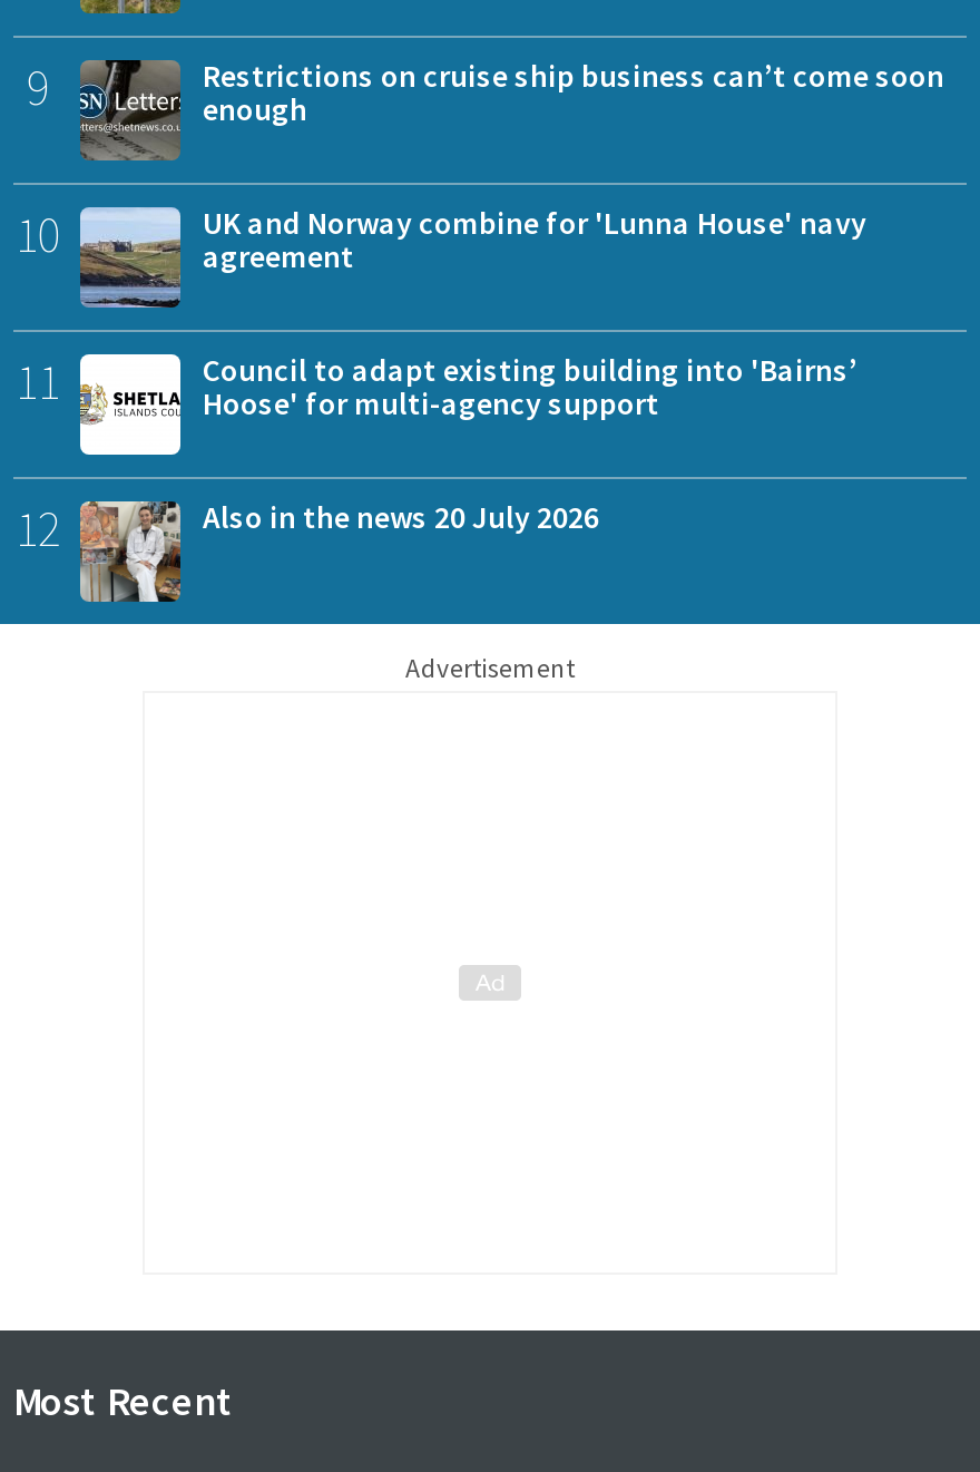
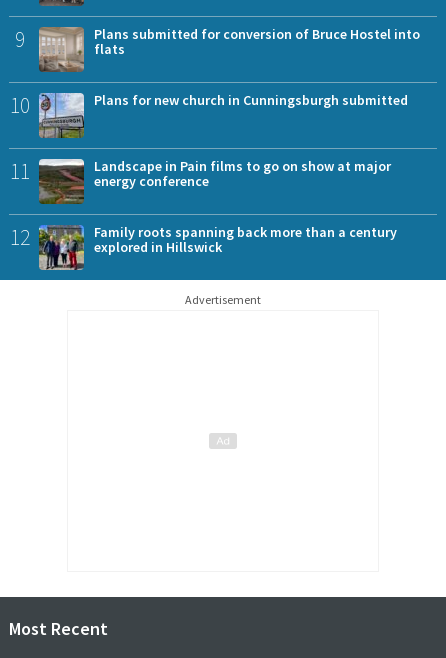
[80,55,944,160] [image] | Restrictions on cruise ship business can’t come soon | enough -> [38,25,420,72] [image] | Plans submitted for conversion of Bruce Hostel into | flats
[78,202,866,310] [image] | UK and Norway combine for 'Lunna House' navy | agreement -> [38,91,408,139] [image] | Plans for new church in Cunningsburgh submitted
[78,349,857,457] [image] | Council to adapt existing building into 'Bairns’ | Hoose' for multi-agency support -> [38,157,391,205] [image] | Landscape in Pain films to go on show at major | energy conference
[78,496,599,604] [image] | Also in the news 20 July 2026 -> [38,223,397,271] [image] | Family roots spanning back more than a century | explored in Hillswick

